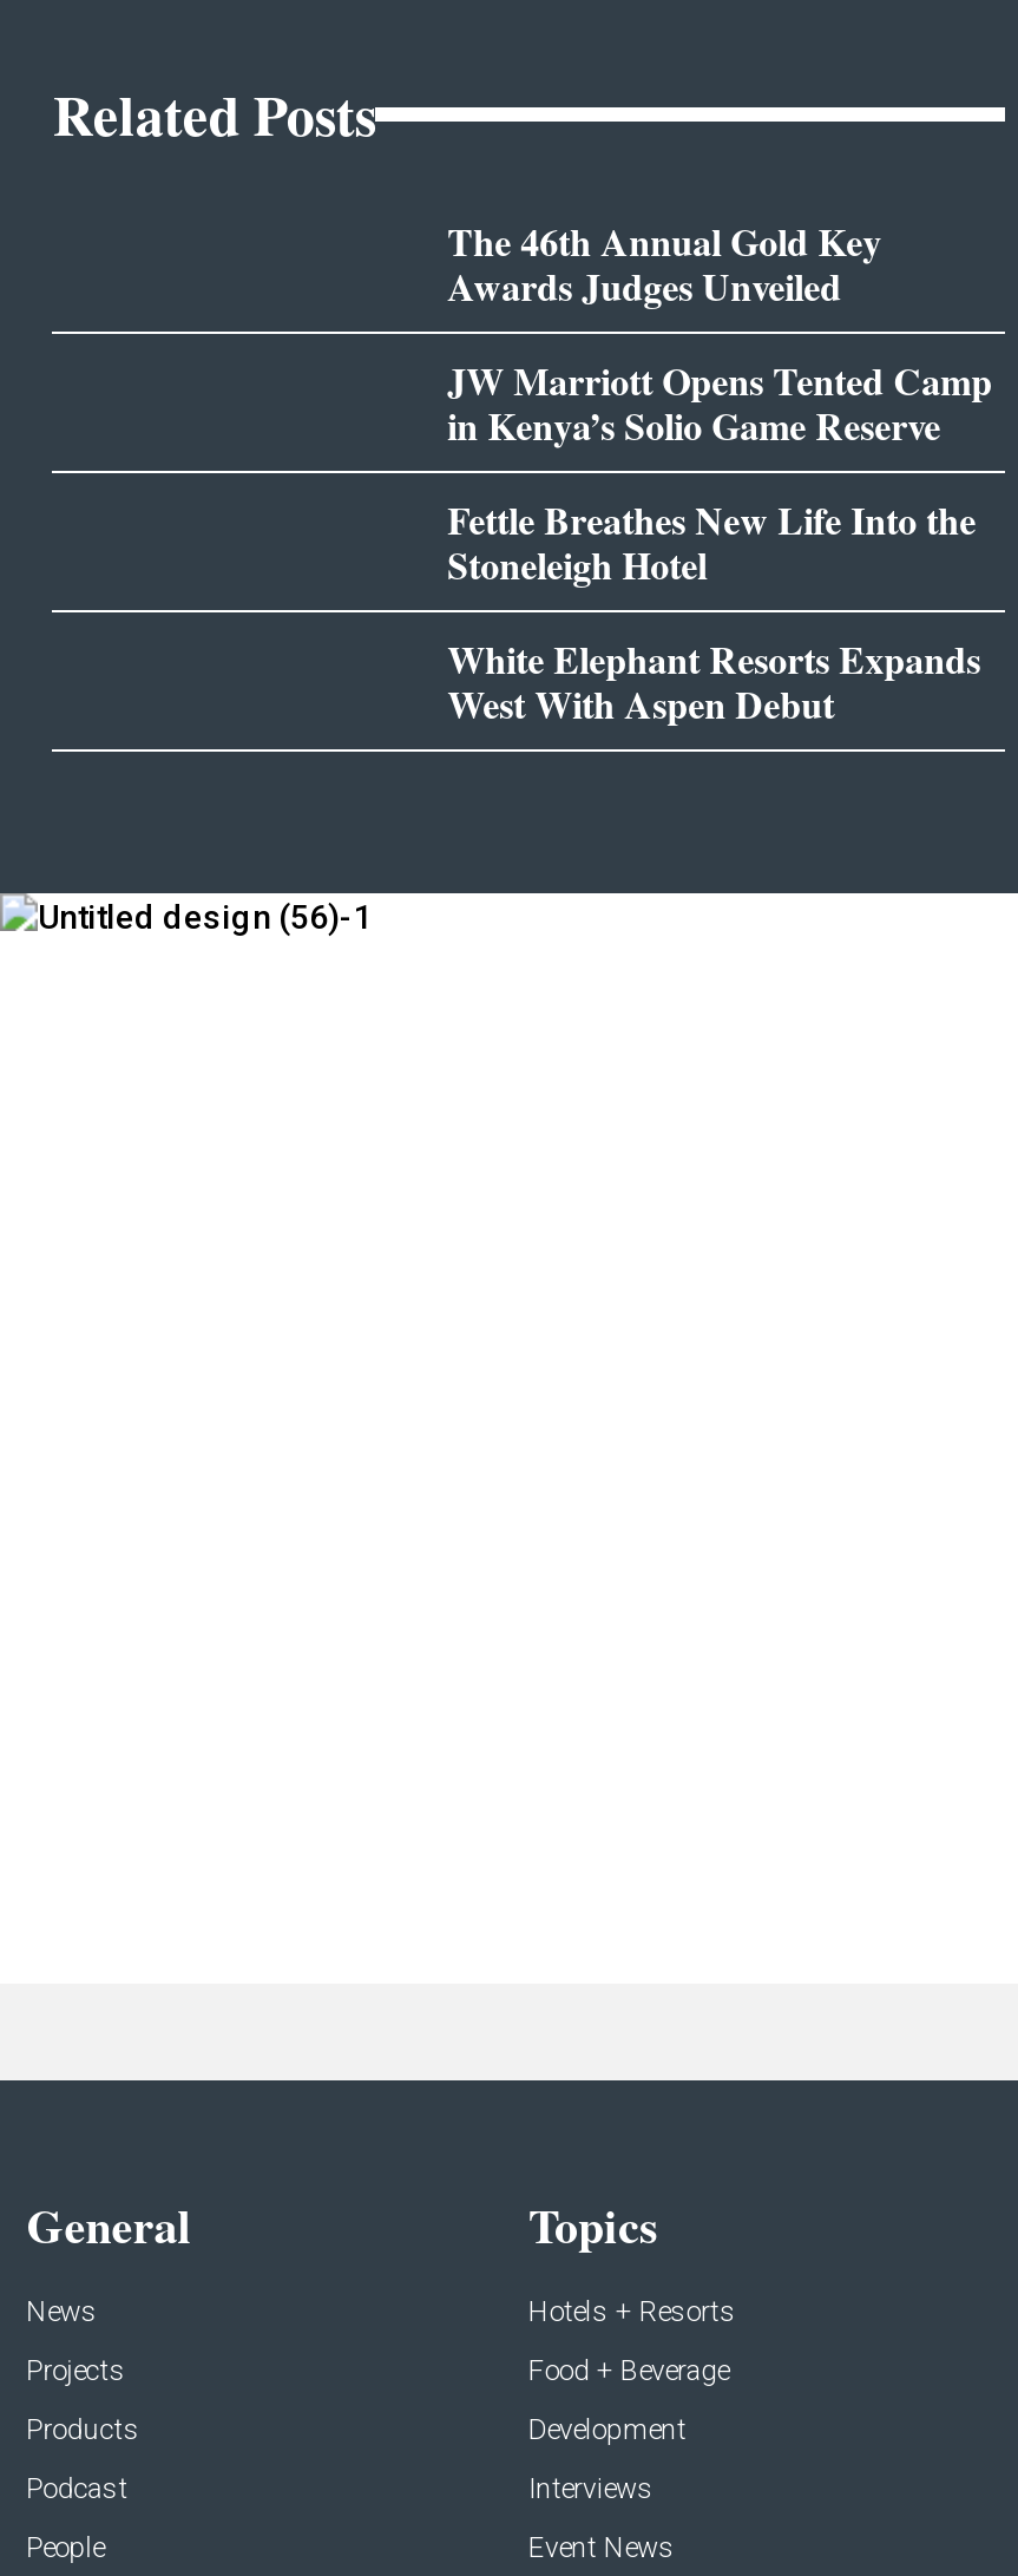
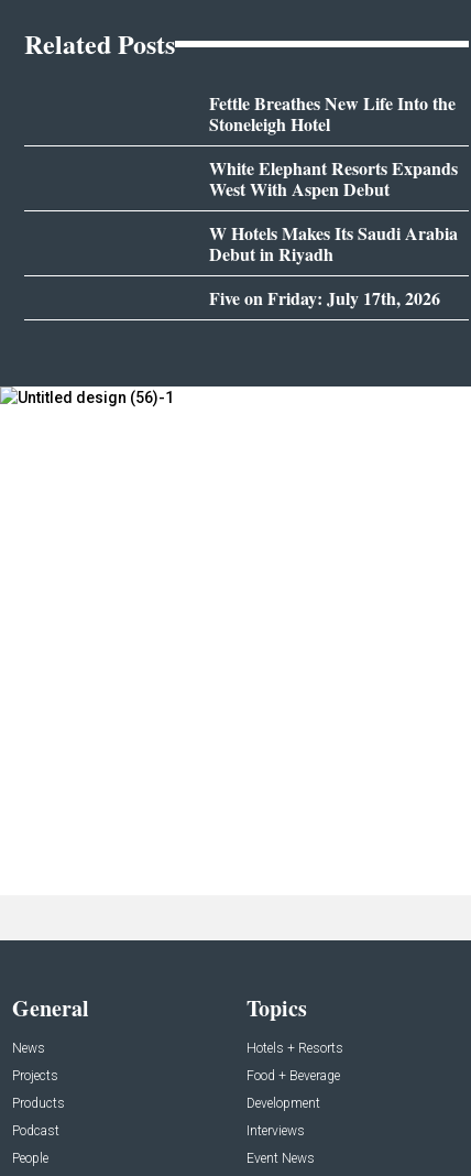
[448,214,993,452] The 46th Annual Gold Key | Awards Judges Unveiled | JW Marriott Opens Tented Camp | in Kenya’s Solio Game Reserve -> none
moved [448,493,981,731] -> [209,91,457,202]: Fettle Breathes New Life Into the | Stoneleigh Hotel | White Elephant Resorts Expands | West With Aspen Debut
none -> [209,220,457,311] W Hotels Makes Its Saudi Arabia | Debut in Riyadh | Five on Friday: July 17th, 2026

